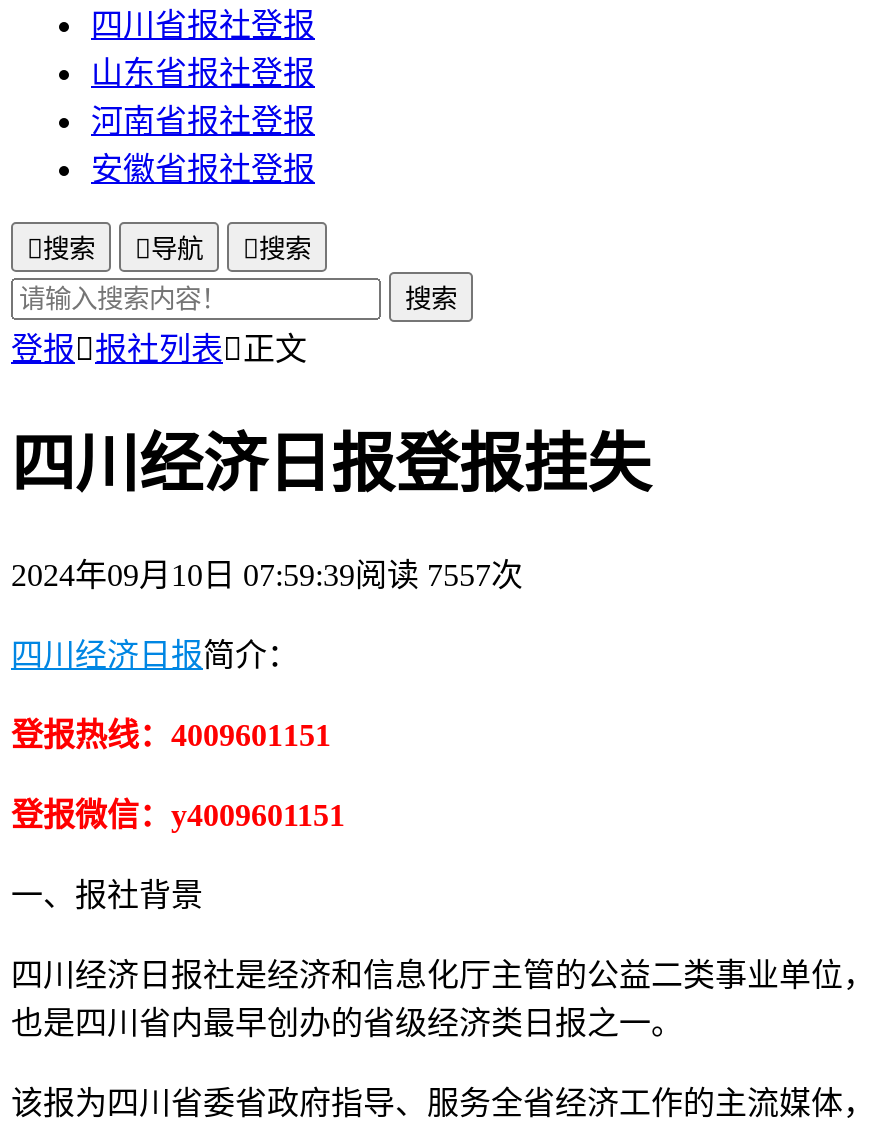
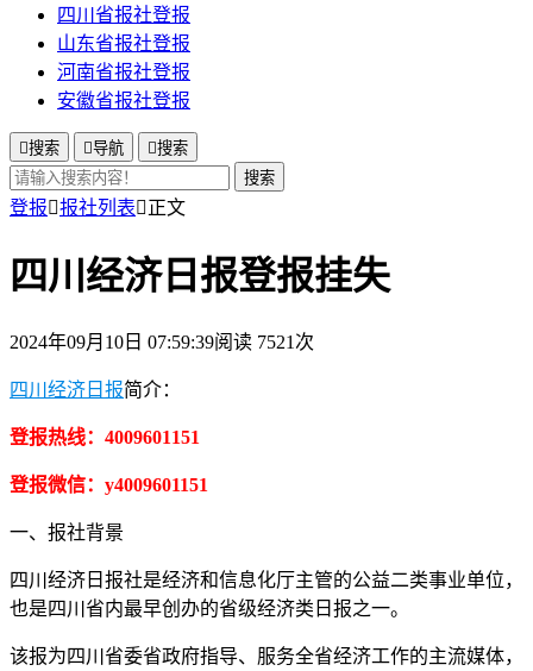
[11,558,523,592] 2024年09月10日 07:59:39阅读 7557次 -> [10,332,314,352] 2024年09月10日 07:59:39阅读 7521次

